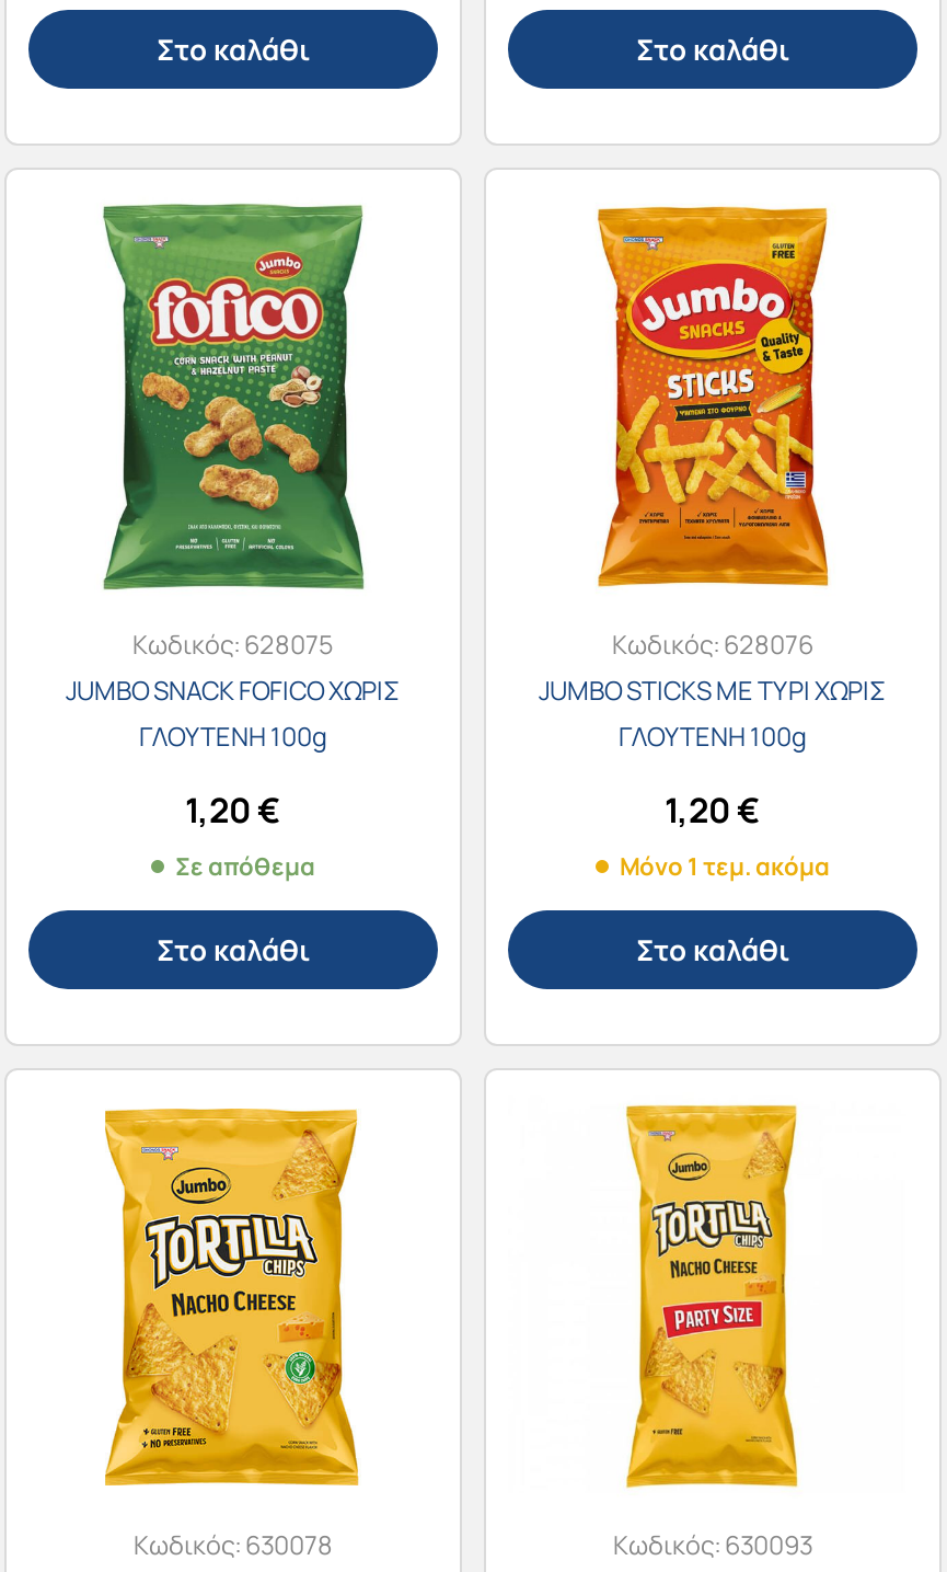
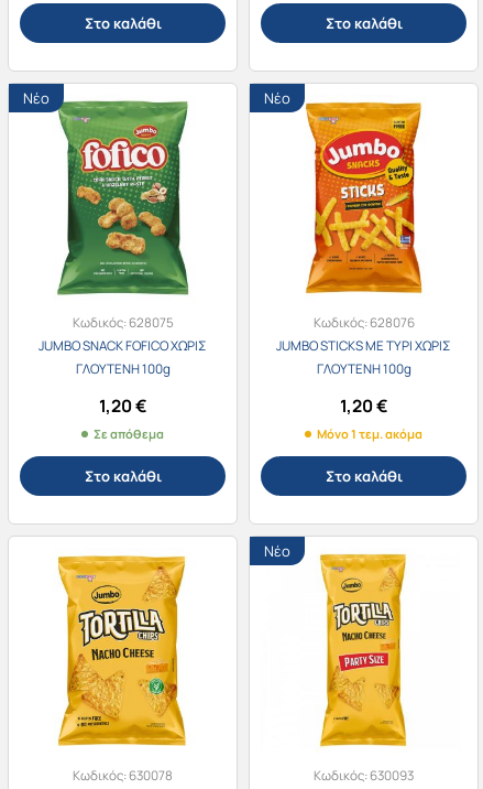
none -> [23,89,50,109] Νέο
none -> [264,89,290,109] Νέο
none -> [264,541,290,561] Νέο

